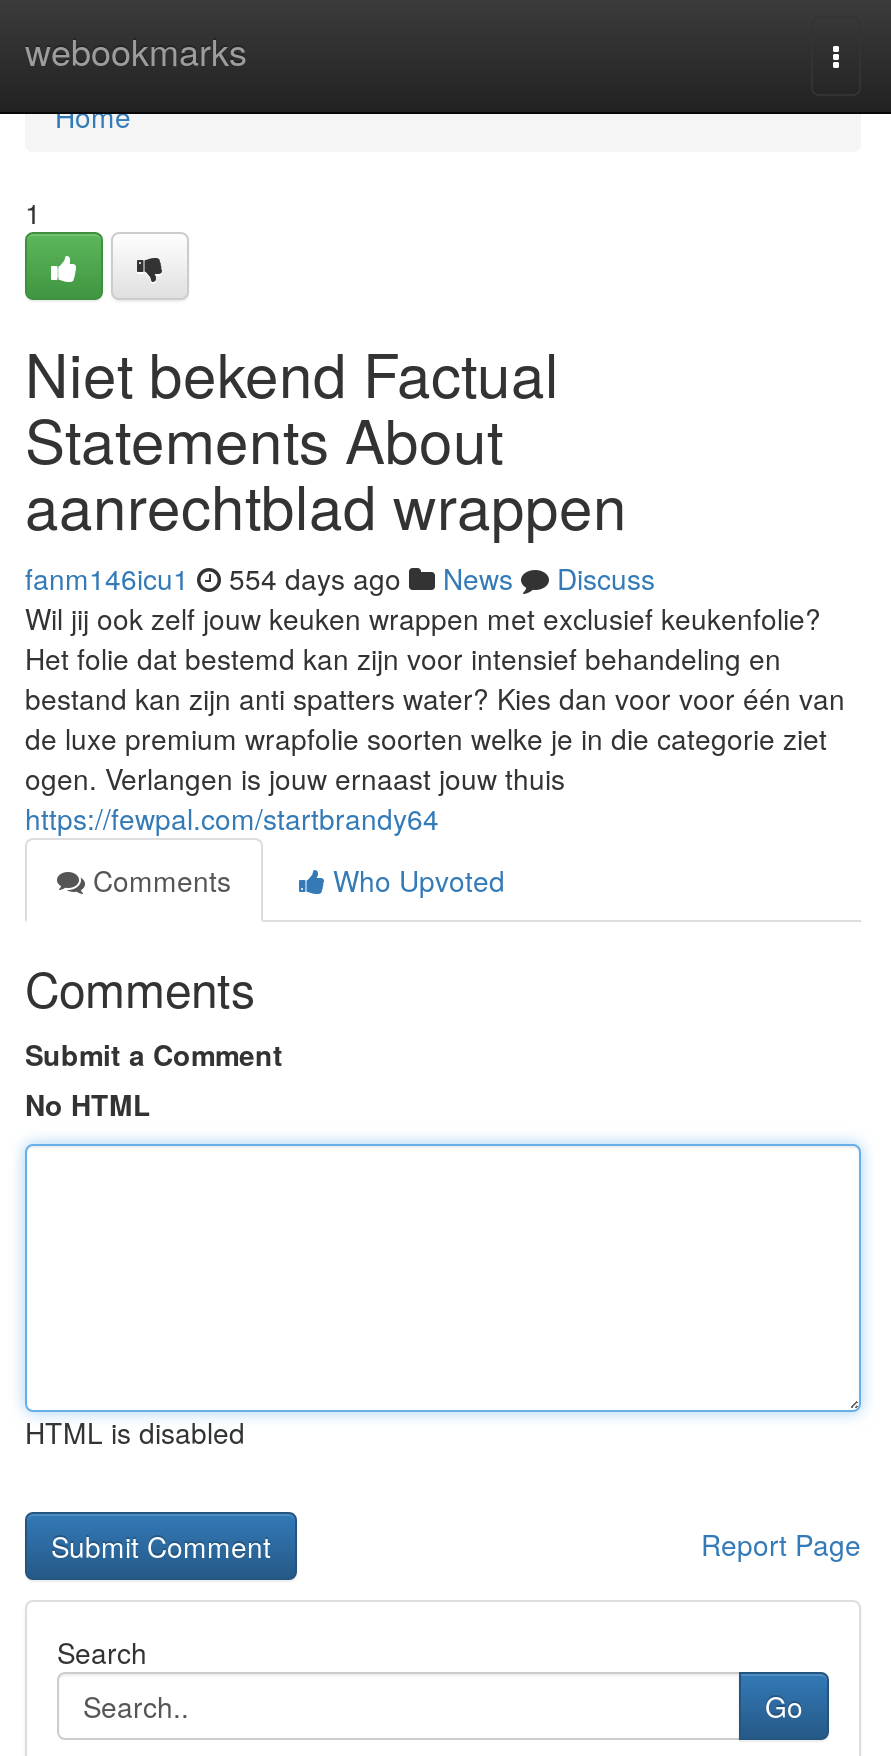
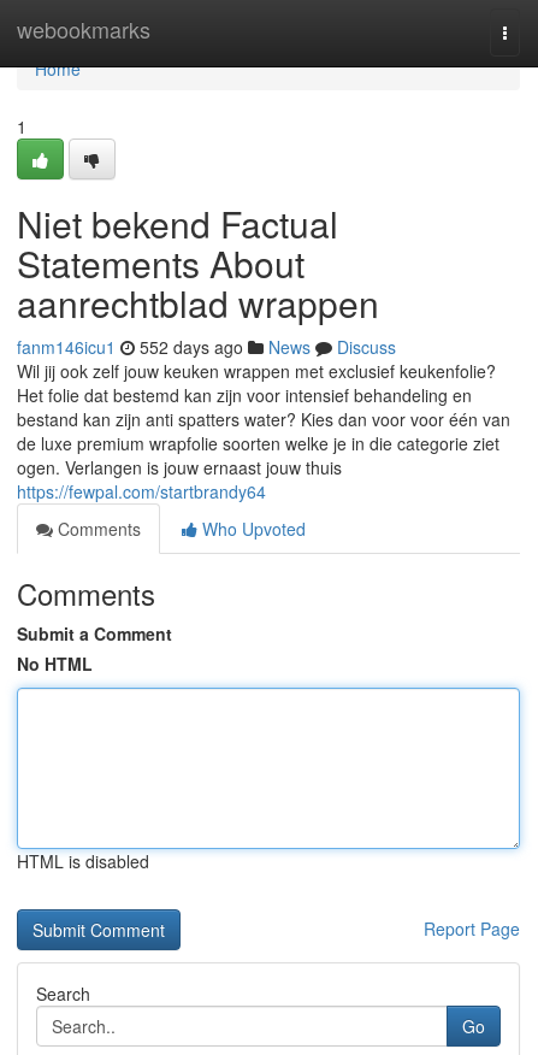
[25,558,655,598] fanm146icu1 554 days ago News Discuss -> [17,335,396,359] fanm146icu1 552 days ago News Discuss

